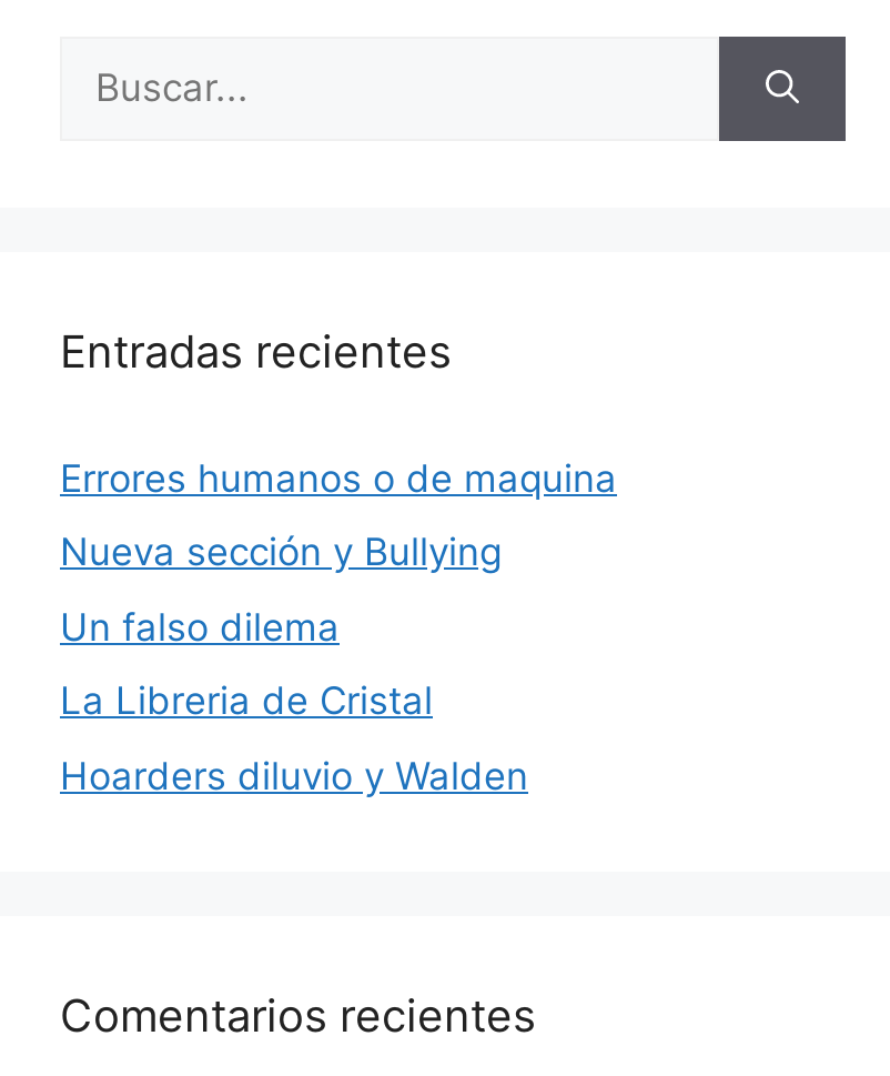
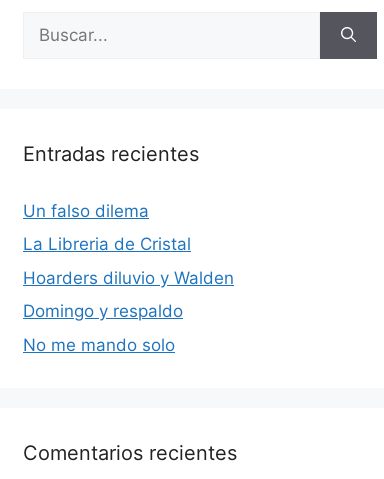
[60,455,617,574] Errores humanos o de maquina | Nueva sección y Bullying -> none
moved [60,604,528,797] -> [23,200,234,287]: Un falso dilema | La Libreria de Cristal | Hoarders diluvio y Walden
none -> [23,301,183,354] Domingo y respaldo | No me mando solo

